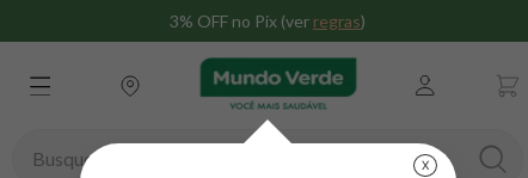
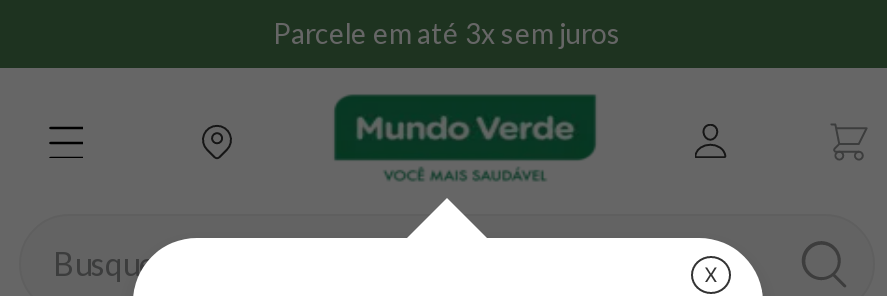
[170,11,366,31] 3% OFF no Pix (ver regras) -> [273,16,621,50] Parcele em até 3x sem juros

